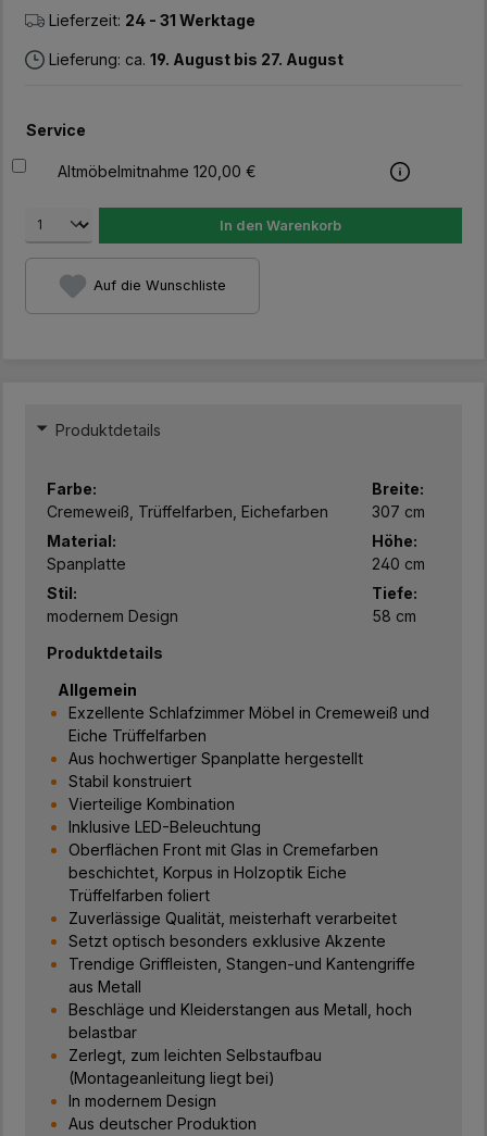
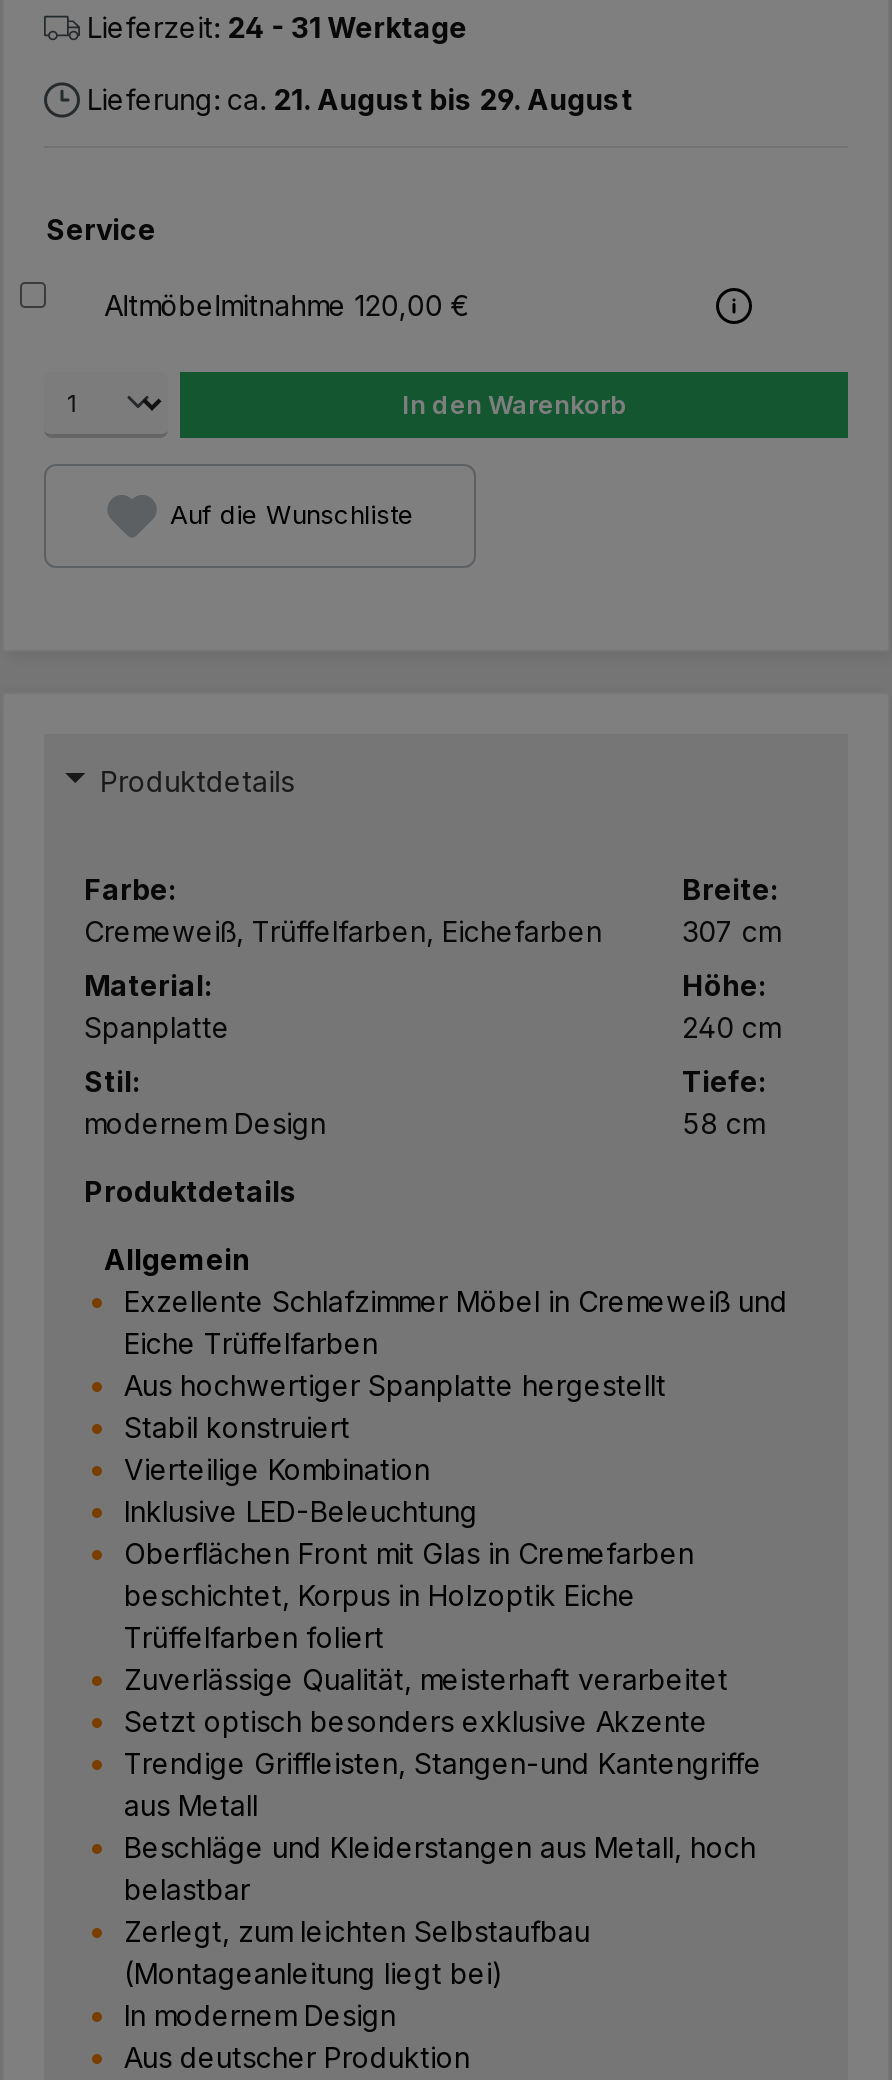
[44,50,343,69] Lieferung: ca. 19. August bis 27. August -> [79,82,633,116] Lieferung: ca. 21. August bis 29. August

